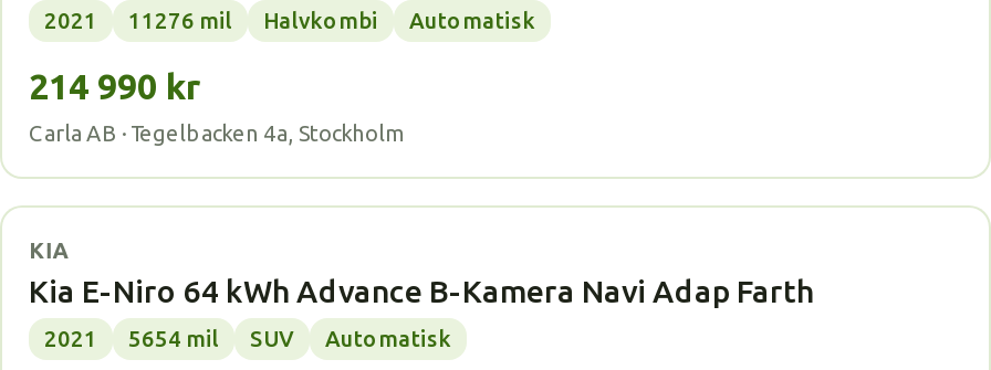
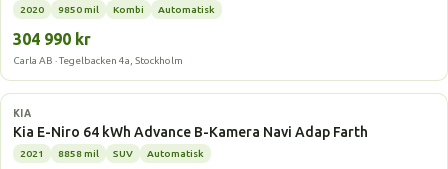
[44,9,378,33] 2021 | 11276 mil | Halvkombi -> [20,4,144,15] 2020 | 9850 mil | Kombi
[29,66,201,106] 214 990 kr -> [13,30,91,48] 304 990 kr
[44,327,451,351] 2021 5654 mil SUV Automatisk -> [20,148,204,159] 2021 8858 mil SUV Automatisk

